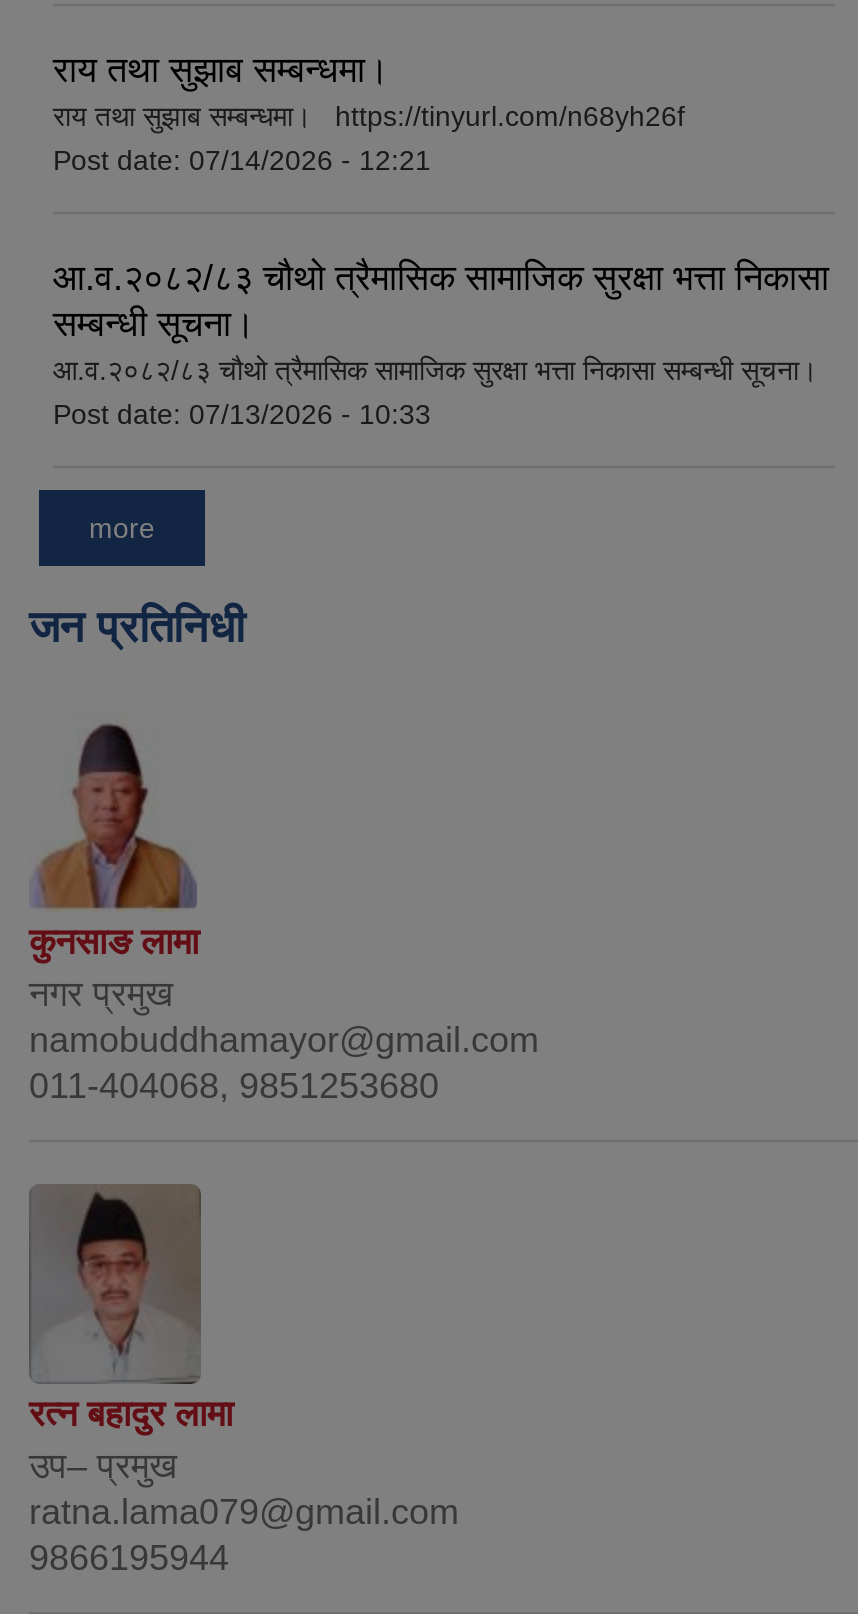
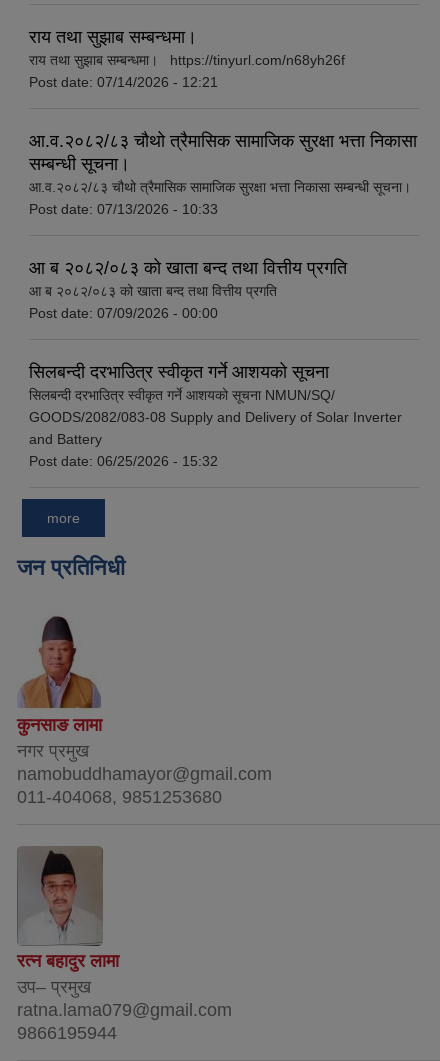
none -> [29,258,402,469] आ ब २०८२/०८३ को खाता बन्द तथा वित्तीय प्रगति | आ ब २०८२/०८३ को खाता बन्द तथा वित्तीय प्रगति | Post date: 07/09/2026 - 00:00 | सिलबन्दी दरभाउित्र स्वीकृत गर्ने आशयको सूचना | सिलबन्दी दरभाउित्र स्वीकृत गर्ने आशयको सूचना NMUN/SQ/ | GOODS/2082/083-08 Supply and Delivery of Solar Inverter | and Battery | Post date: 06/25/2026 - 15:32

